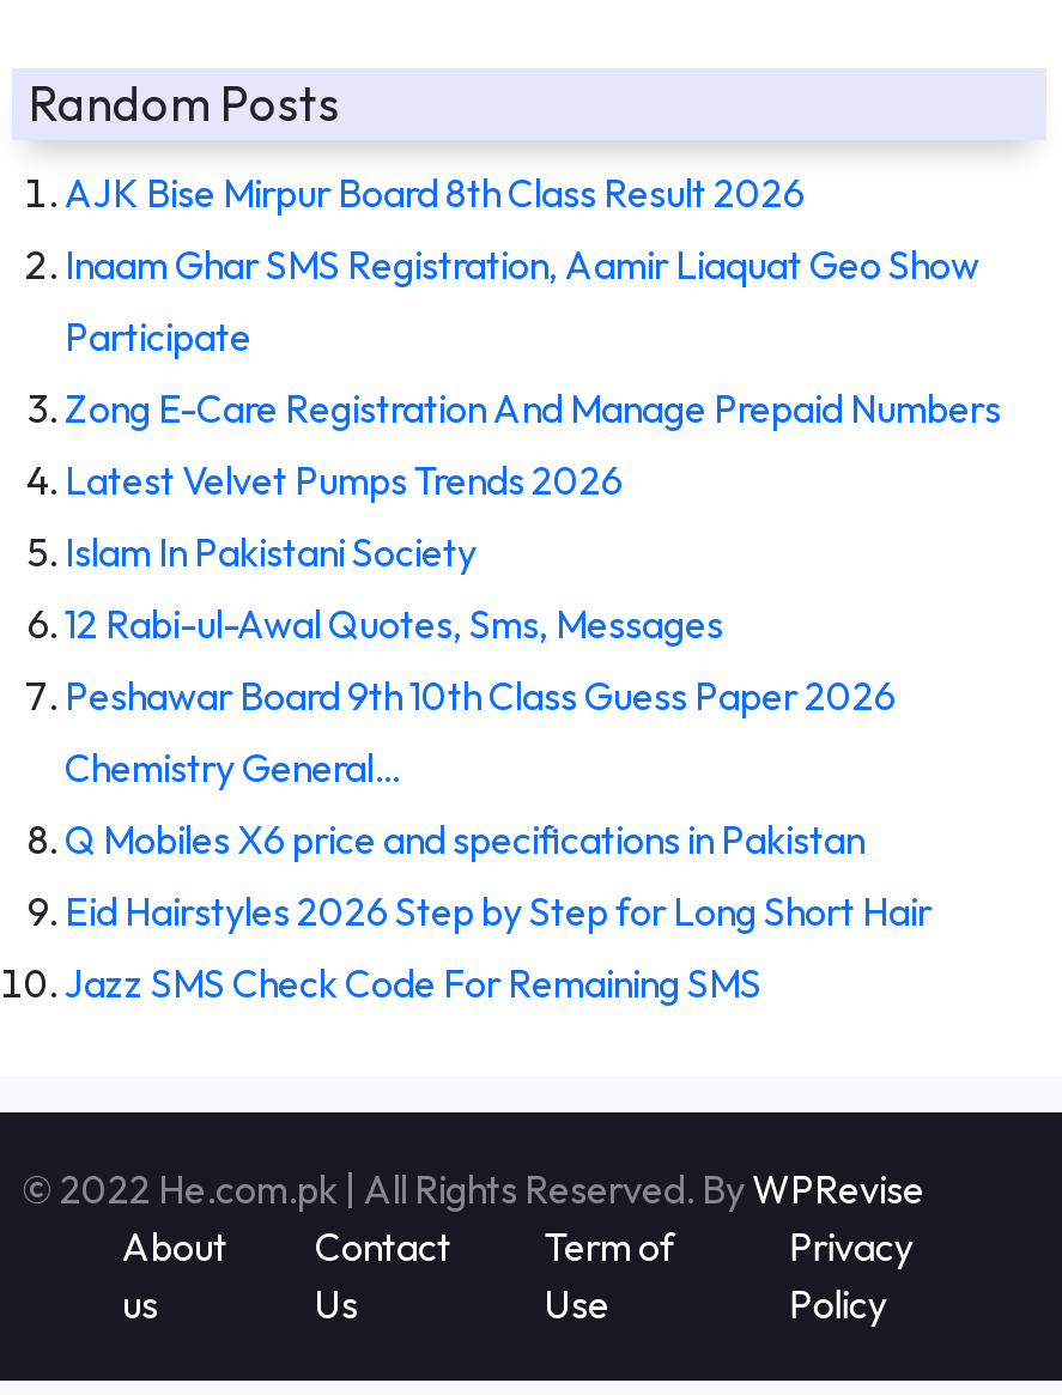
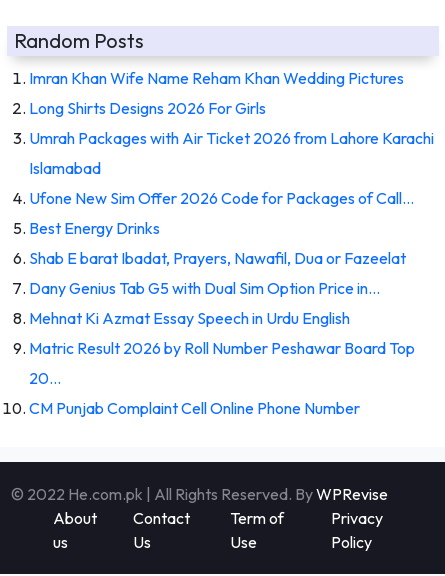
[65,168,805,216] AJK Bise Mirpur Board 8th Class Result 2026 -> [29,67,404,87] Imran Khan Wife Name Reham Khan Wedding Pictures
[65,239,979,287] Inaam Ghar SMS Registration, Aamir Liaquat Geo Show -> [29,97,266,117] Long Shirts Designs 2026 For Girls
[65,311,251,359] Participate -> [29,127,434,147] Umrah Packages with Air Ticket 2026 from Lahore Karachi
[65,383,1001,431] Zong E-Care Registration And Manage Prepaid Numbers -> [29,157,101,177] Islamabad
[65,455,623,503] Latest Velvet Pumps Trends 2026 -> [29,187,414,207] Ufone New Sim Offer 2026 Code for Packages of Call…
[65,527,477,575] Islam In Pakistani Society -> [29,217,160,237] Best Energy Drinks
[65,599,723,647] 12 Rabi-ul-Awal Quotes, Sms, Messages -> [29,247,406,267] Shab E barat Ibadat, Prayers, Nawafil, Dua or Fazeelat
[65,671,896,718] Peshawar Board 9th 10th Class Guess Paper 2026 -> [29,277,380,297] Dany Genius Tab G5 with Dual Sim Option Price in…
[65,742,402,790] Chemistry General… -> [29,307,350,327] Mehnat Ki Azmat Essay Speech in Urdu English
[65,814,864,862] Q Mobiles X6 price and specifications in Pakistan -> [29,337,415,357] Matric Result 2026 by Roll Number Peshawar Board Top
[65,886,931,934] Eid Hairstyles 2026 Step by Step for Long Short Hair -> [29,367,61,387] 20…
[65,958,761,1006] Jazz SMS Check Code For Remaining SMS -> [29,397,360,417] CM Punjab Complaint Cell Online Phone Number

